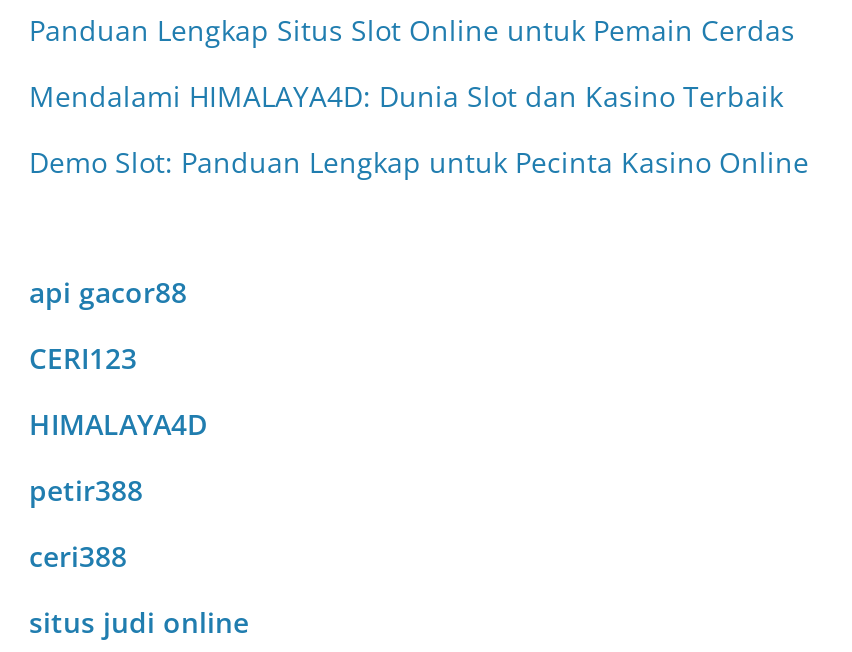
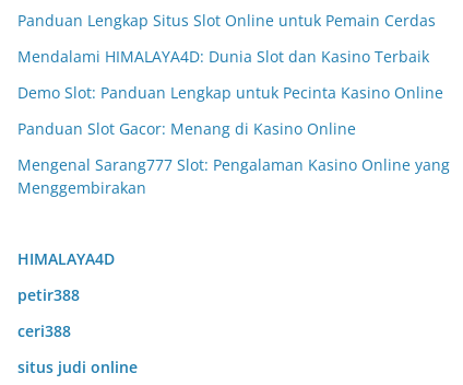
[29,273,187,311] api gacor88 -> [17,118,356,139] Panduan Slot Gacor: Menang di Kasino Online
[29,339,137,377] CERI123 -> [17,154,450,198] Mengenal Sarang777 Slot: Pengalaman Kasino Online yang | Menggembirakan

